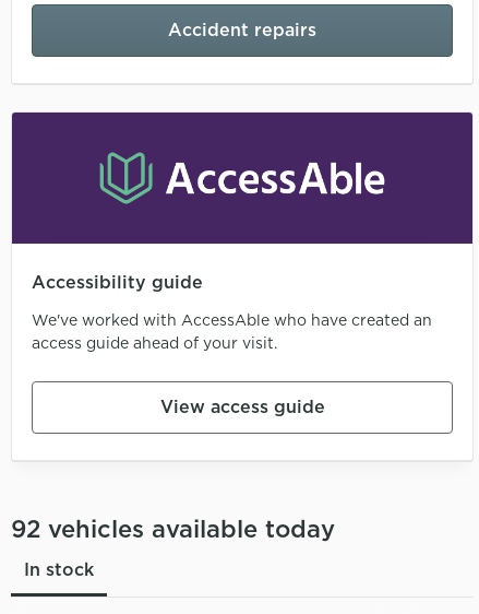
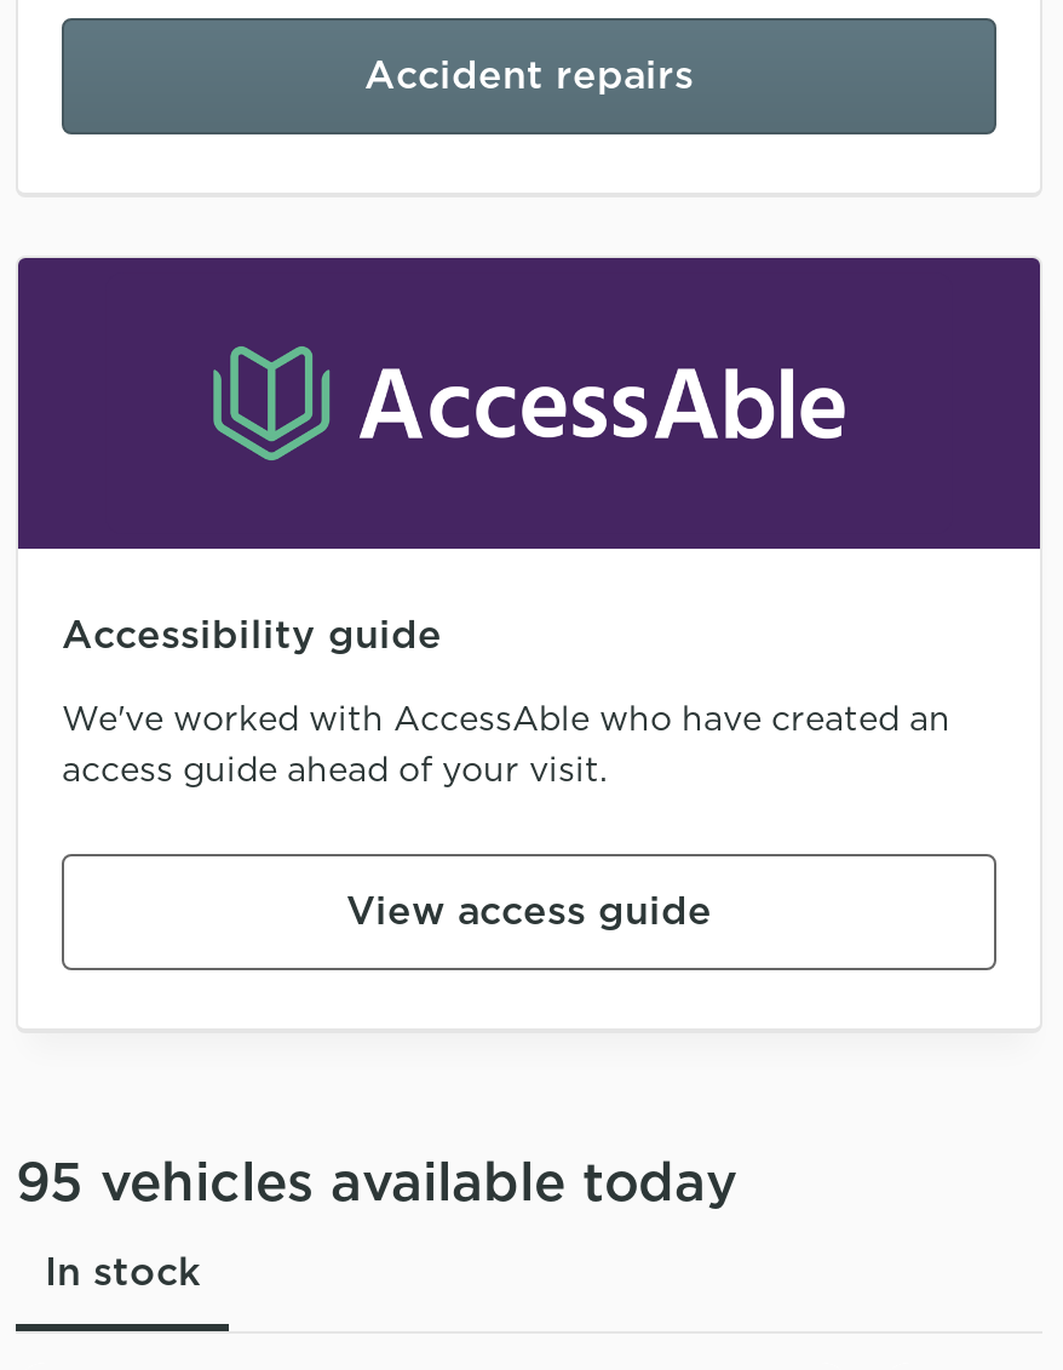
[11,515,335,543] 92 vehicles available today -> [16,1150,737,1213] 95 vehicles available today

